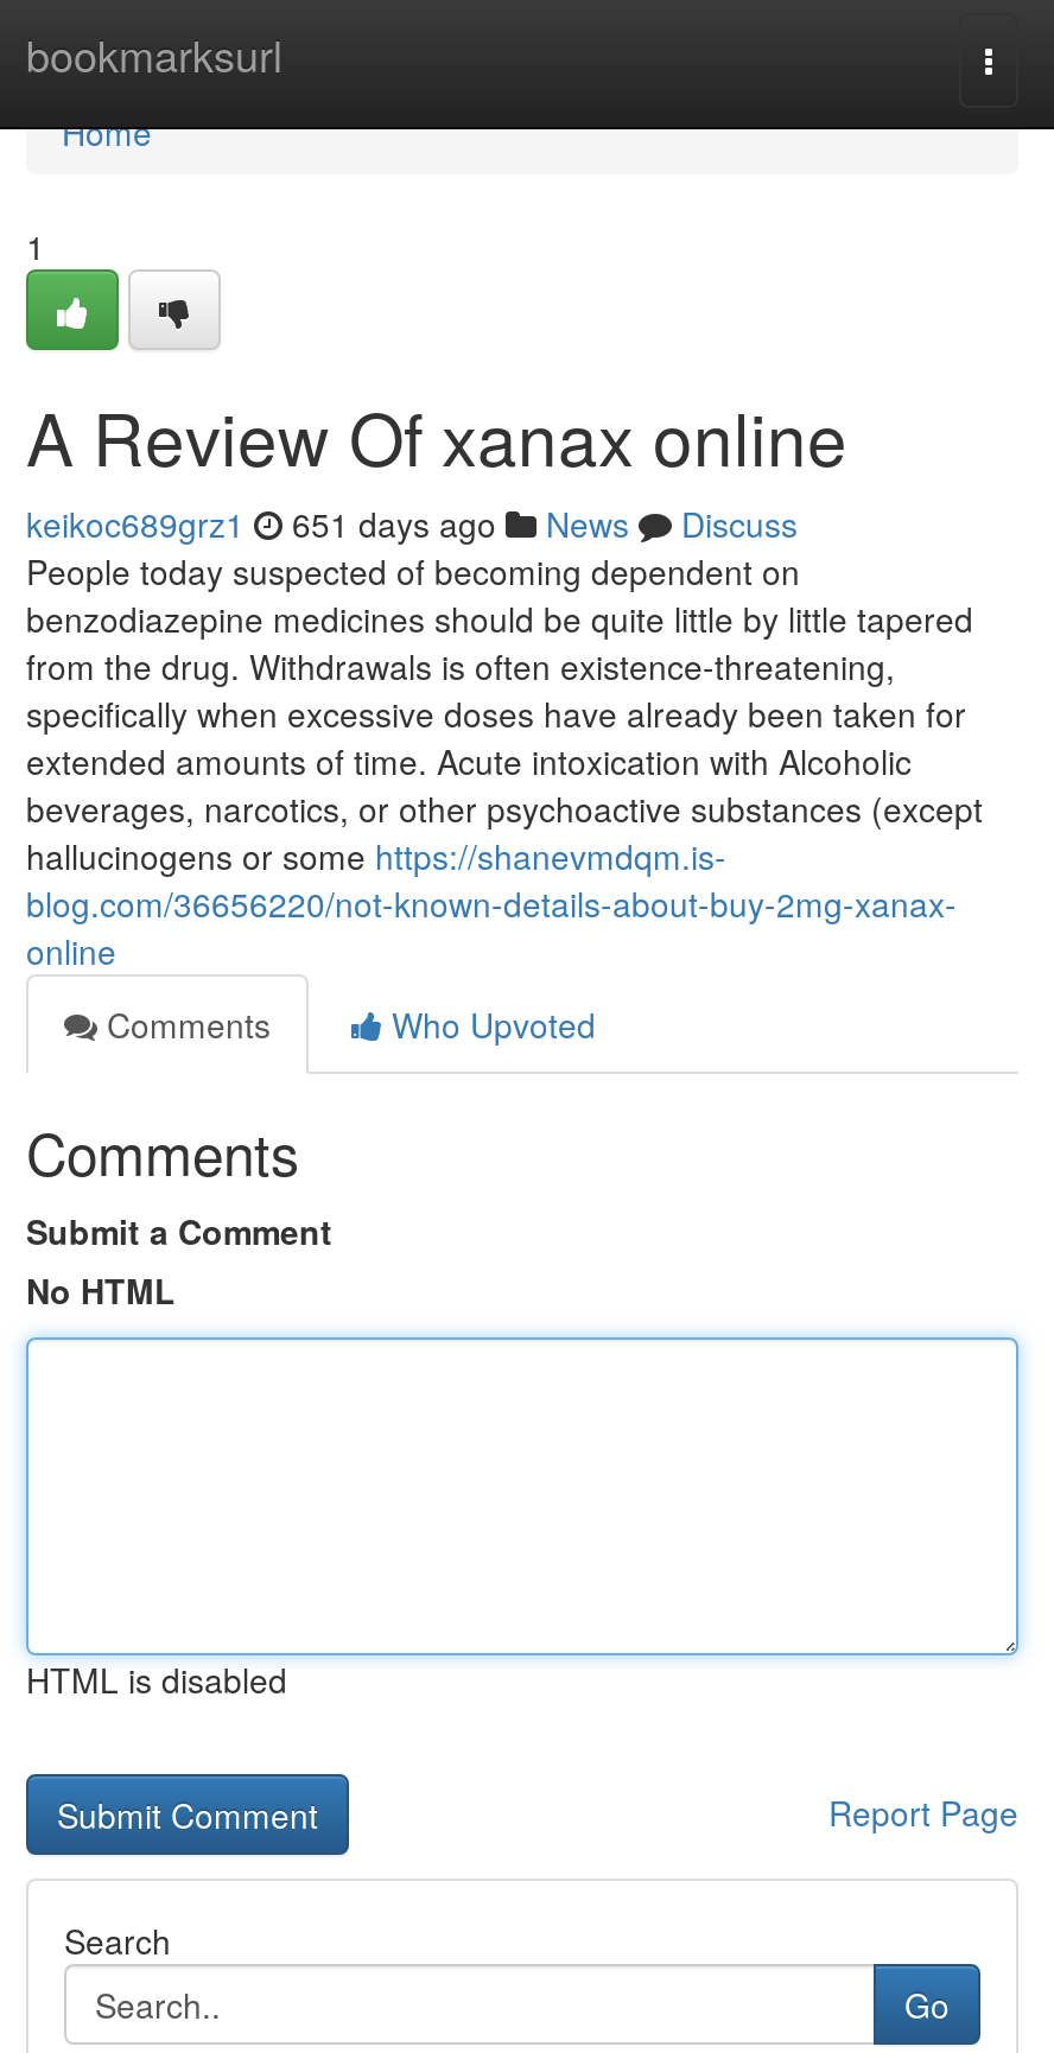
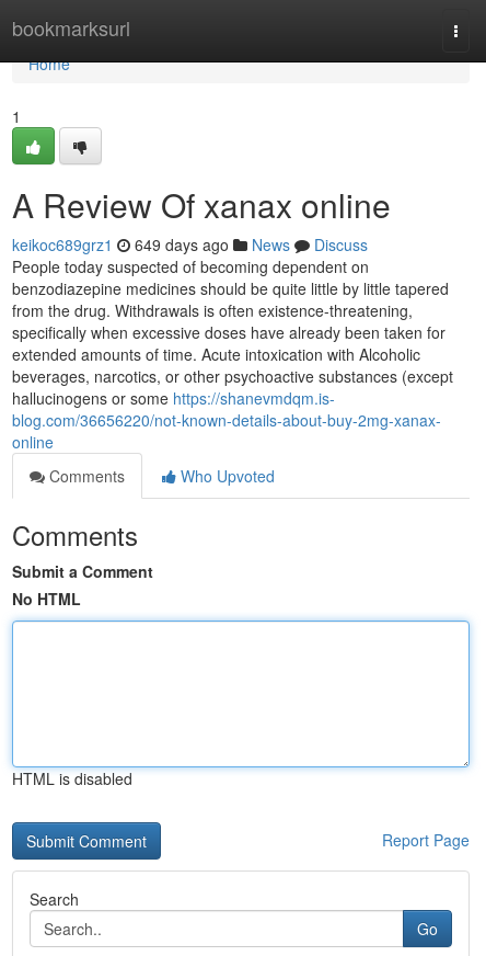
[26,500,798,547] keikoc689grz1 651 days ago News Discuss -> [12,234,368,255] keikoc689grz1 649 days ago News Discuss

